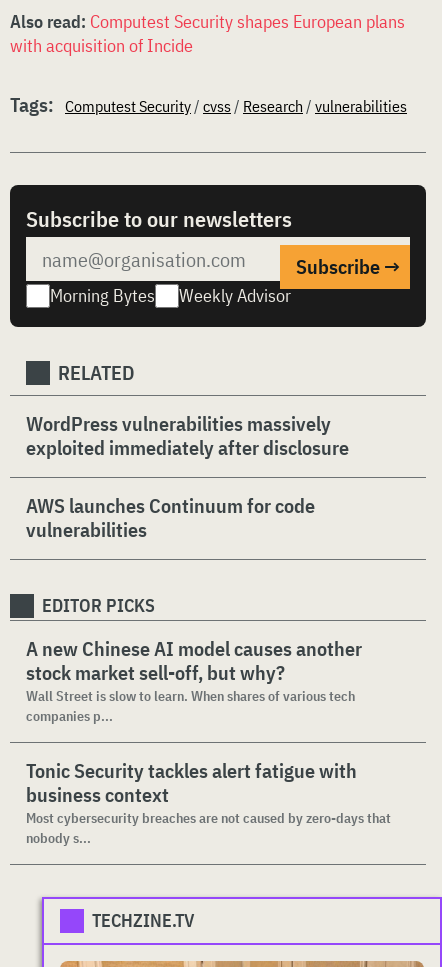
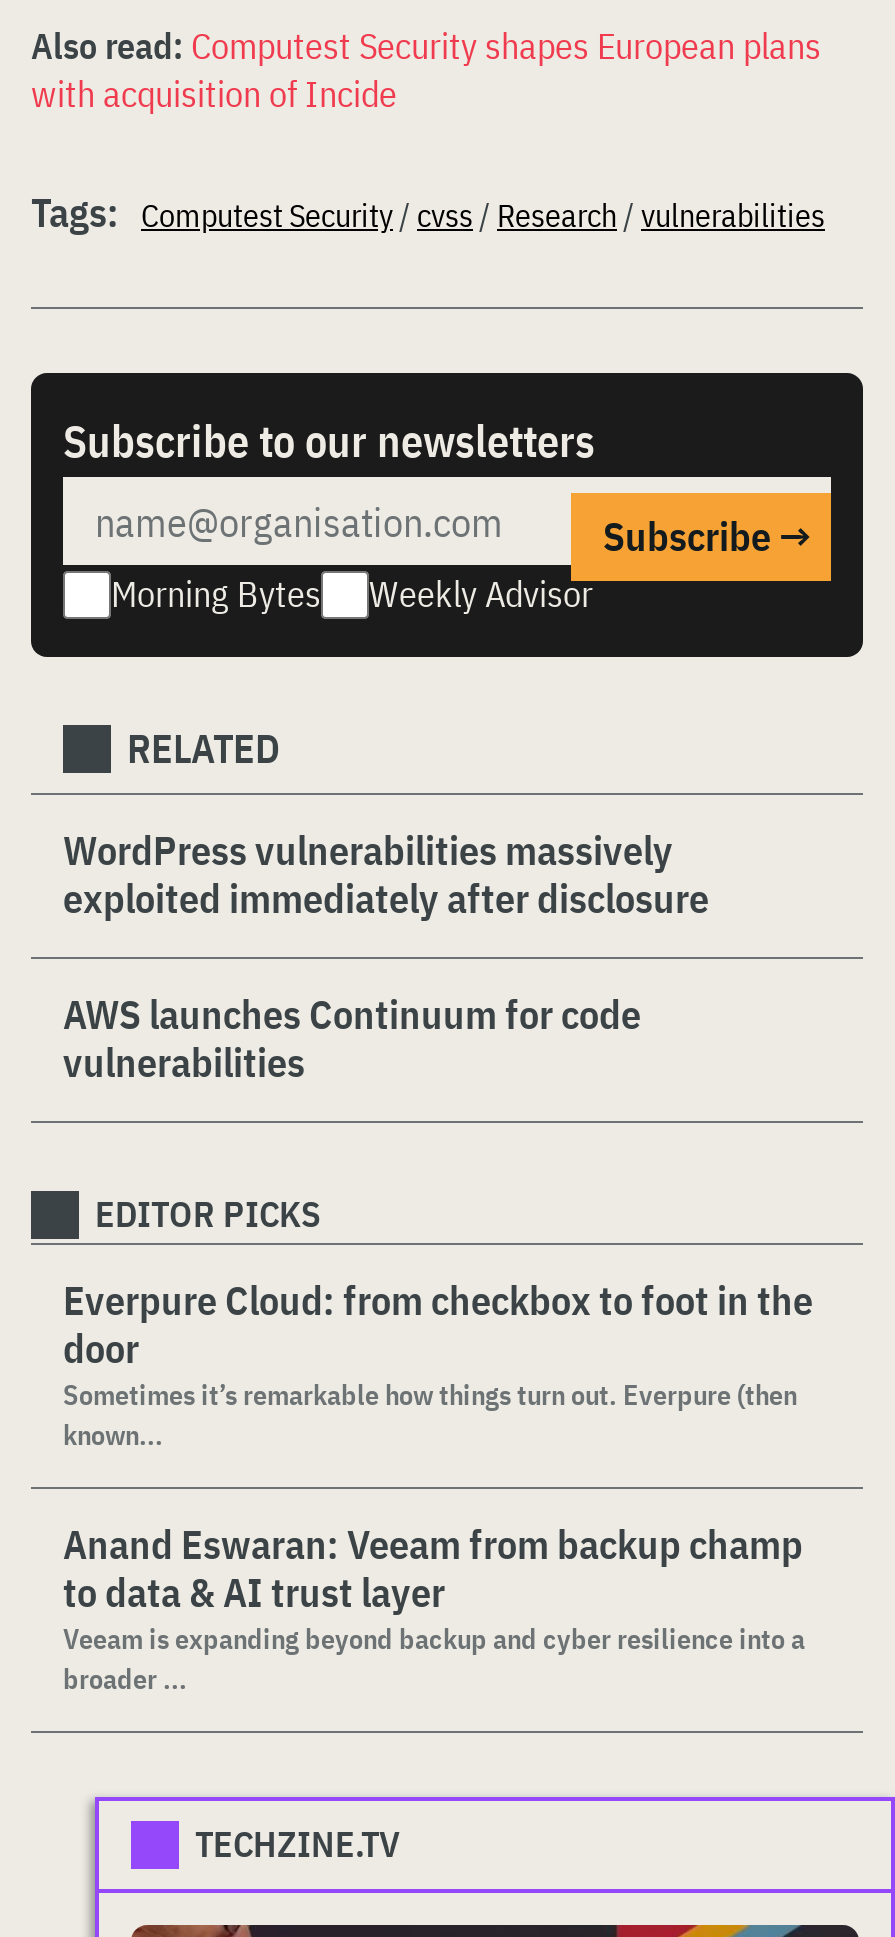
[26,635,362,725] A new Chinese AI model causes another | stock market sell-off, but why? | Wall Street is slow to learn. When shares of various tech | companies p... -> [63,1273,813,1453] Everpure Cloud: from checkbox to foot in the | door | Sometimes it’s remarkable how things turn out. Everpure (then | known...
[26,757,391,847] Tonic Security tackles alert fatigue with | business context | Most cybersecurity breaches are not caused by zero-days that | nobody s... -> [63,1517,805,1697] Anand Eswaran: Veeam from backup champ | to data & AI trust layer | Veeam is expanding beyond backup and cyber resilience into a | broader ...

